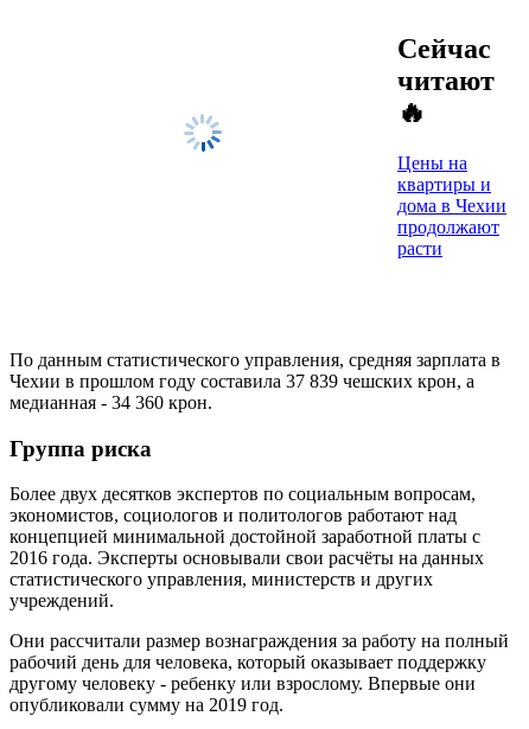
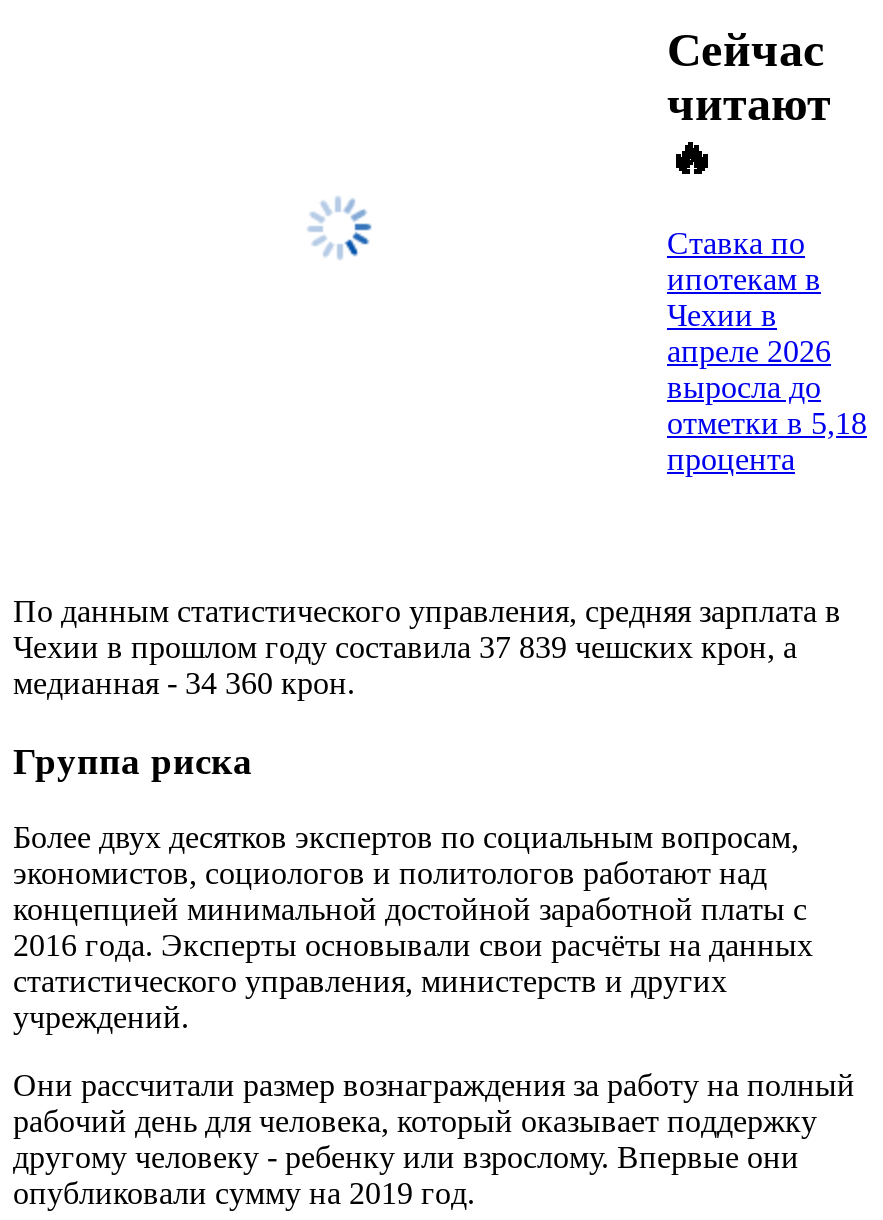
[397,153,506,258] Цены на | квартиры и | дома в Чехии | продолжают | расти -> [667,225,867,475] Ставка по | ипотекам в | Чехии в | апреле 2026 | выросла до | отметки в 5,18 | процента

